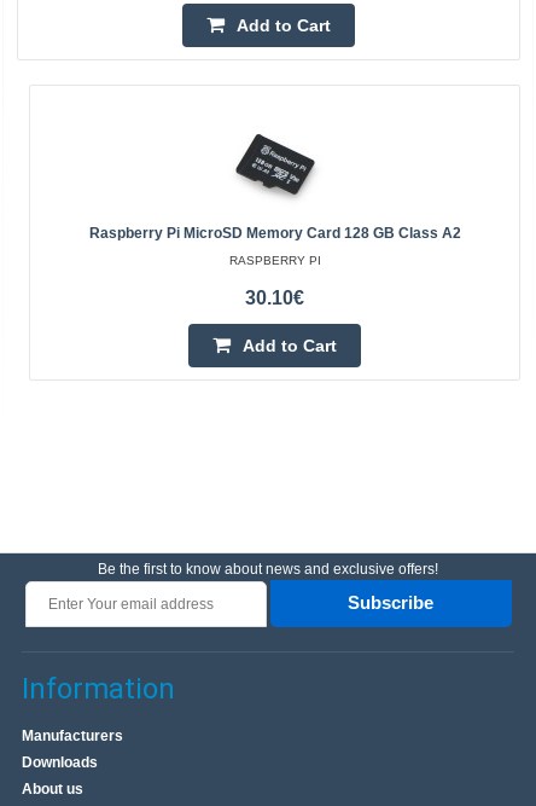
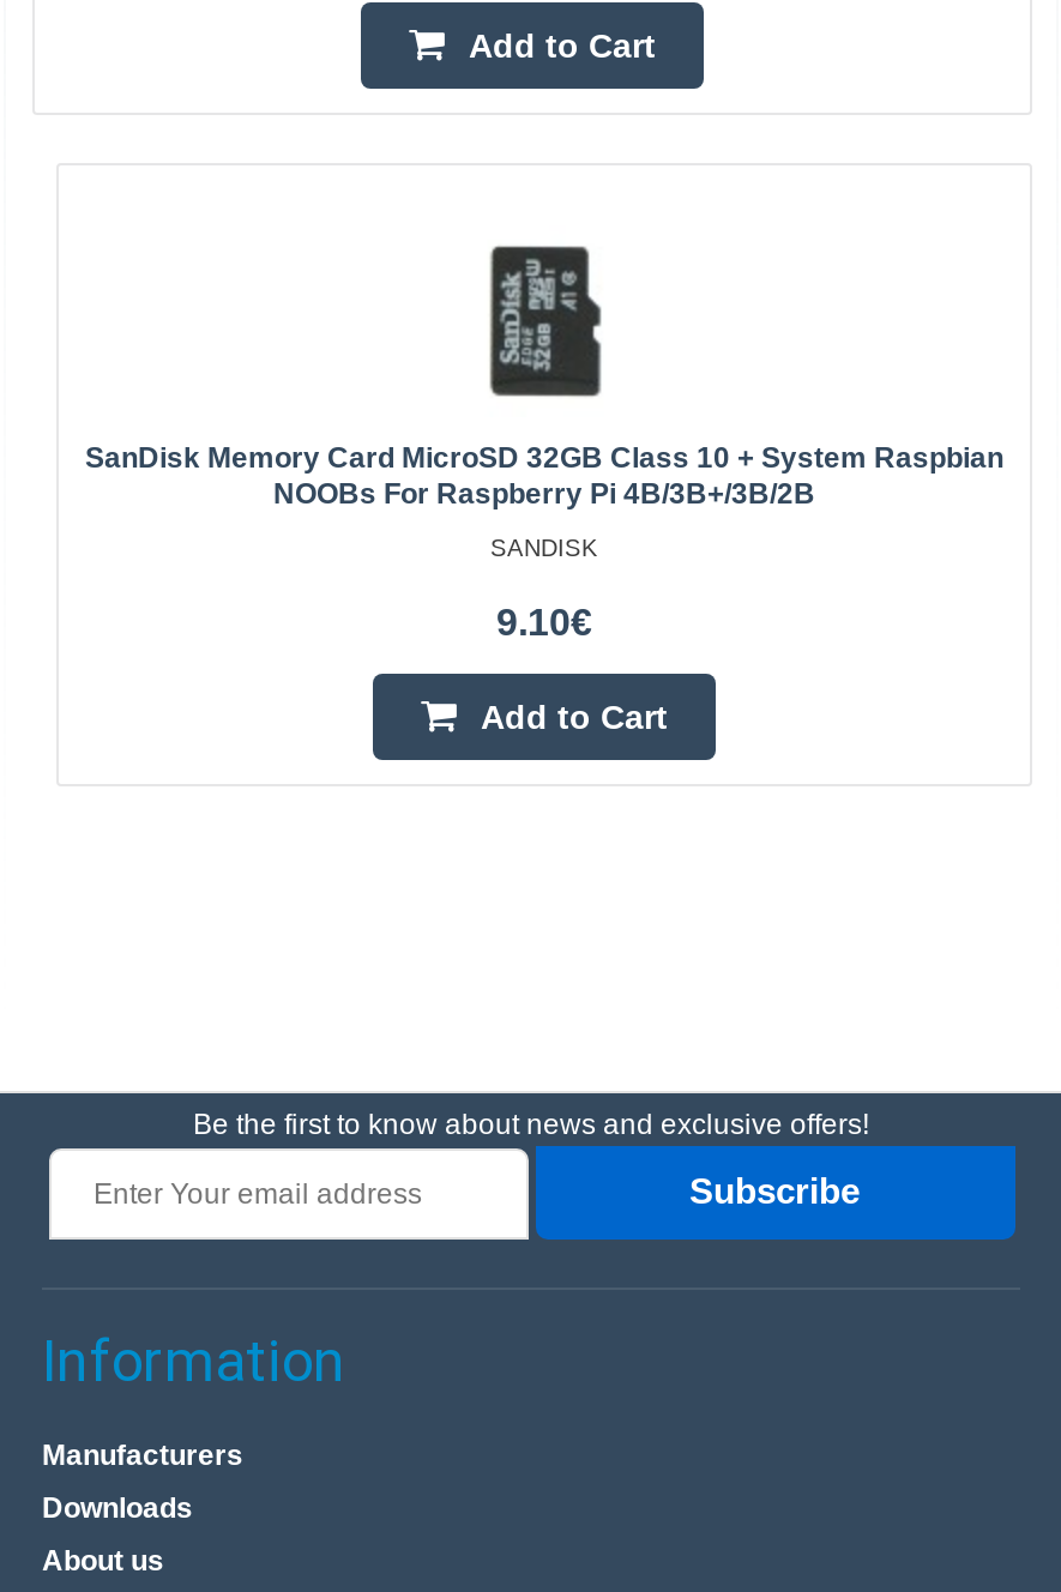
[89,127,461,242] [image] | Raspberry Pi MicroSD Memory Card 128 GB Class A2 -> [85,245,1003,511] [image] | SanDisk Memory Card MicroSD 32GB Class 10 + System Raspbian | NOOBs For Raspberry Pi 4B/3B+/3B/2B
[229,254,321,267] RASPBERRY PI -> [490,535,598,561] SANDISK
[245,288,304,308] 30.10€ -> [496,602,592,643] 9.10€

